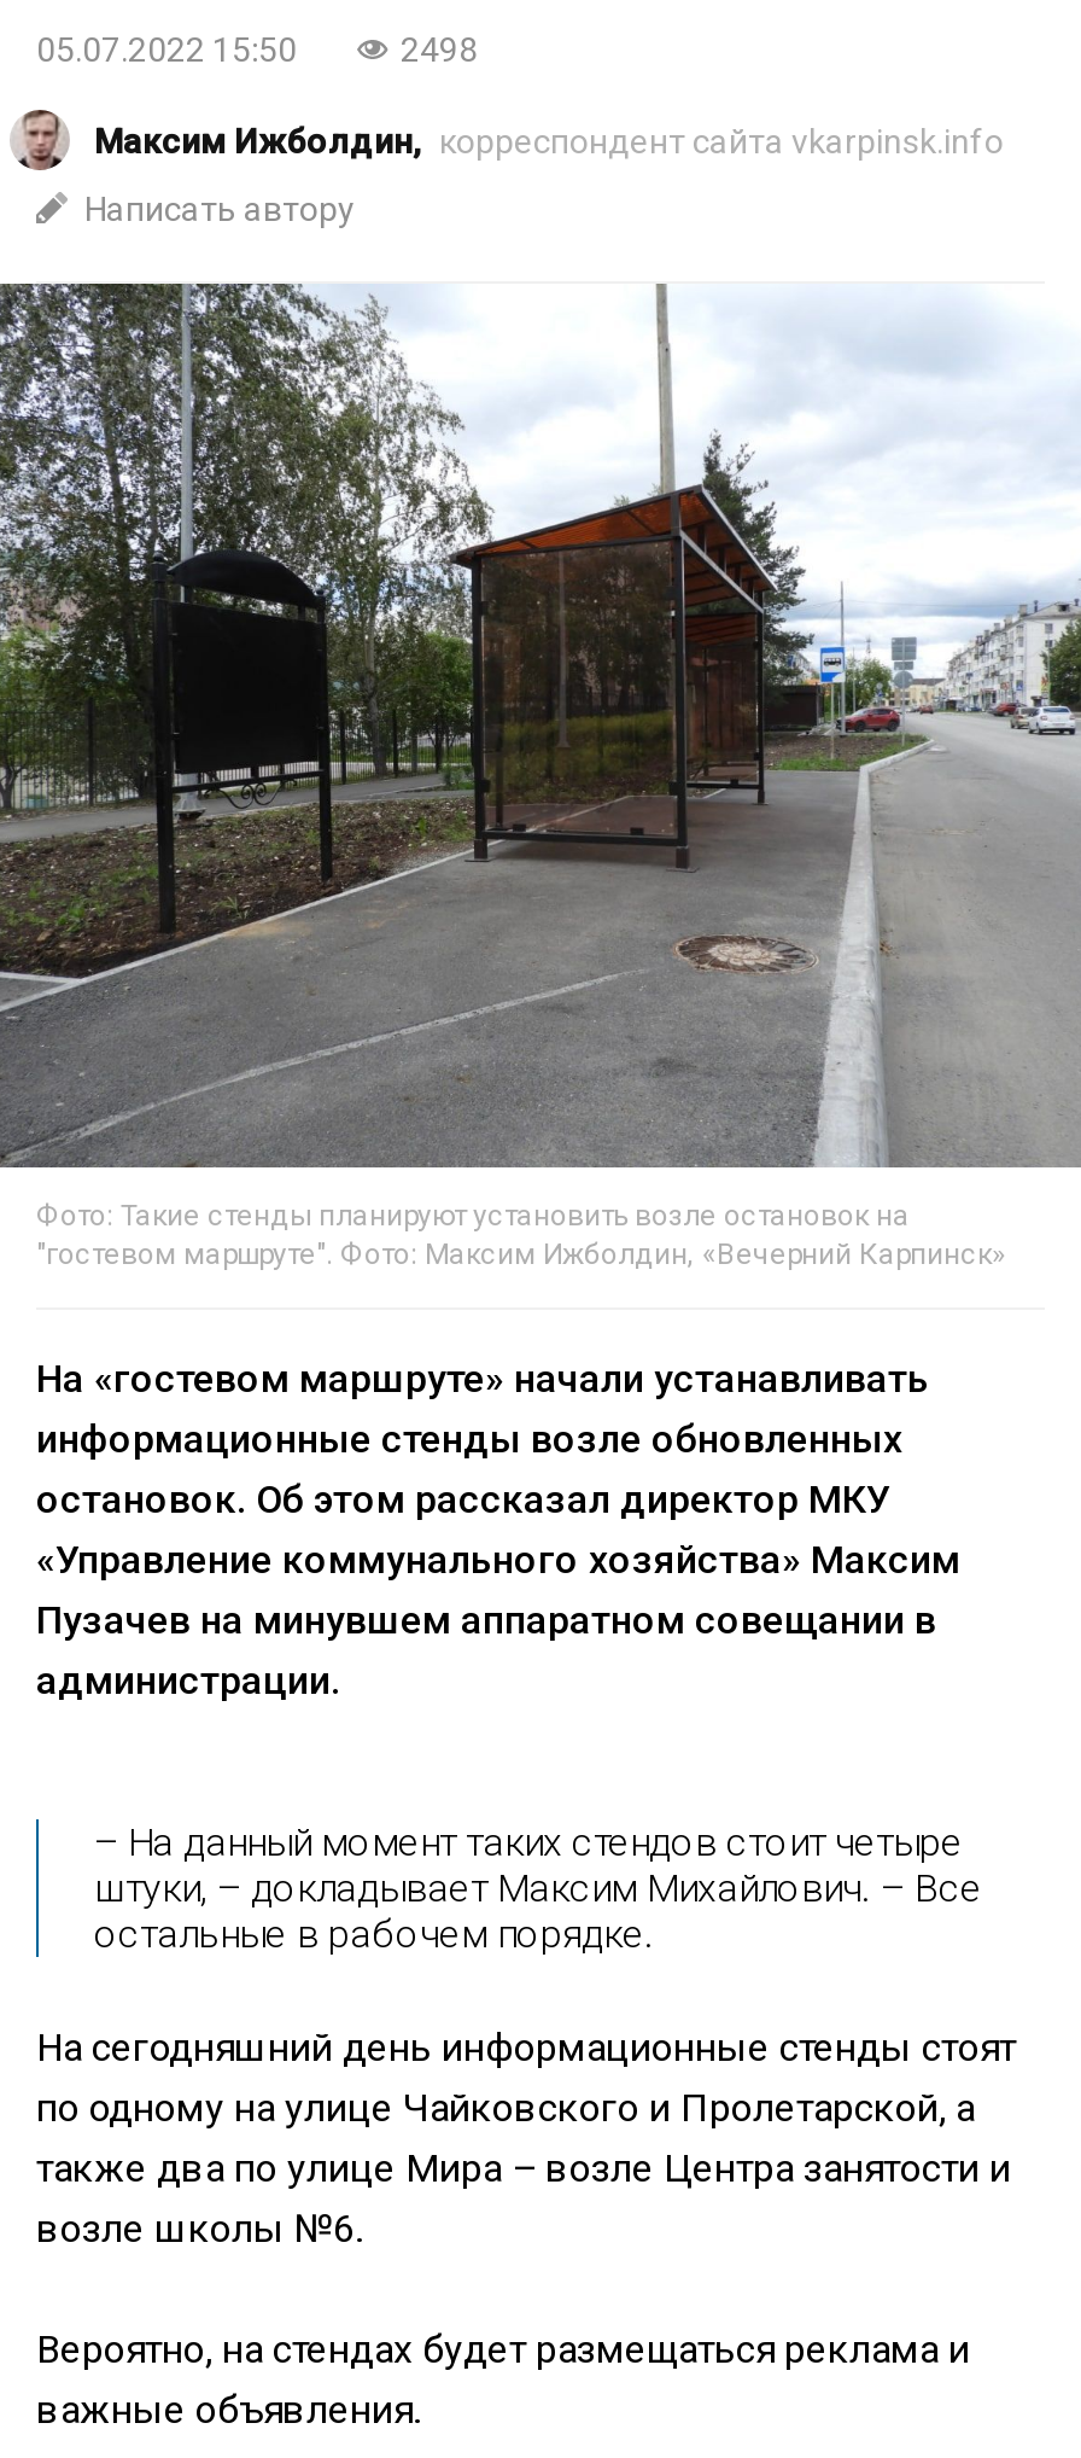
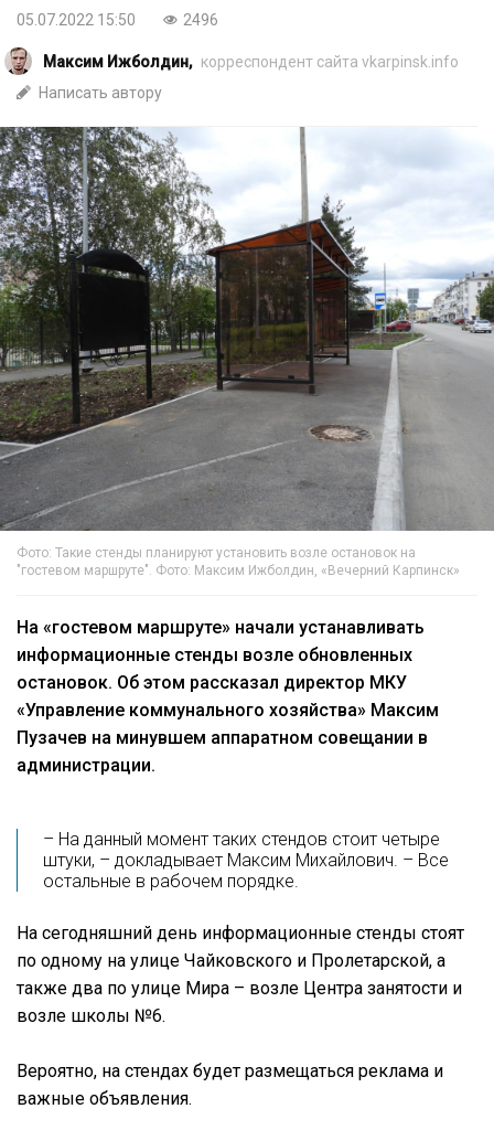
[401,30,478,69] 2498 -> [183,11,218,29] 2496

